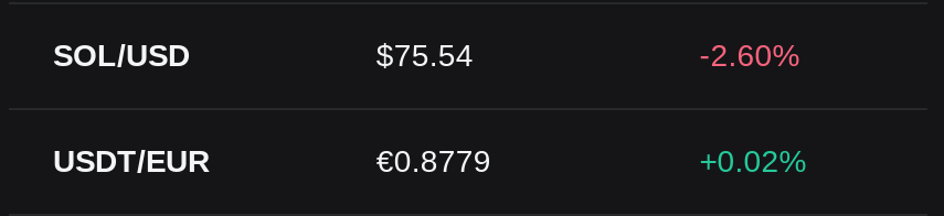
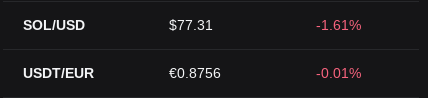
[376,37,473,73] $75.54 -> [169,17,213,33] $77.31
[700,37,799,73] -2.60% -> [316,17,361,33] -1.61%
[376,143,491,179] €0.8779 -> [169,65,221,81] €0.8756
[700,143,806,179] +0.02% -> [316,65,361,81] -0.01%

